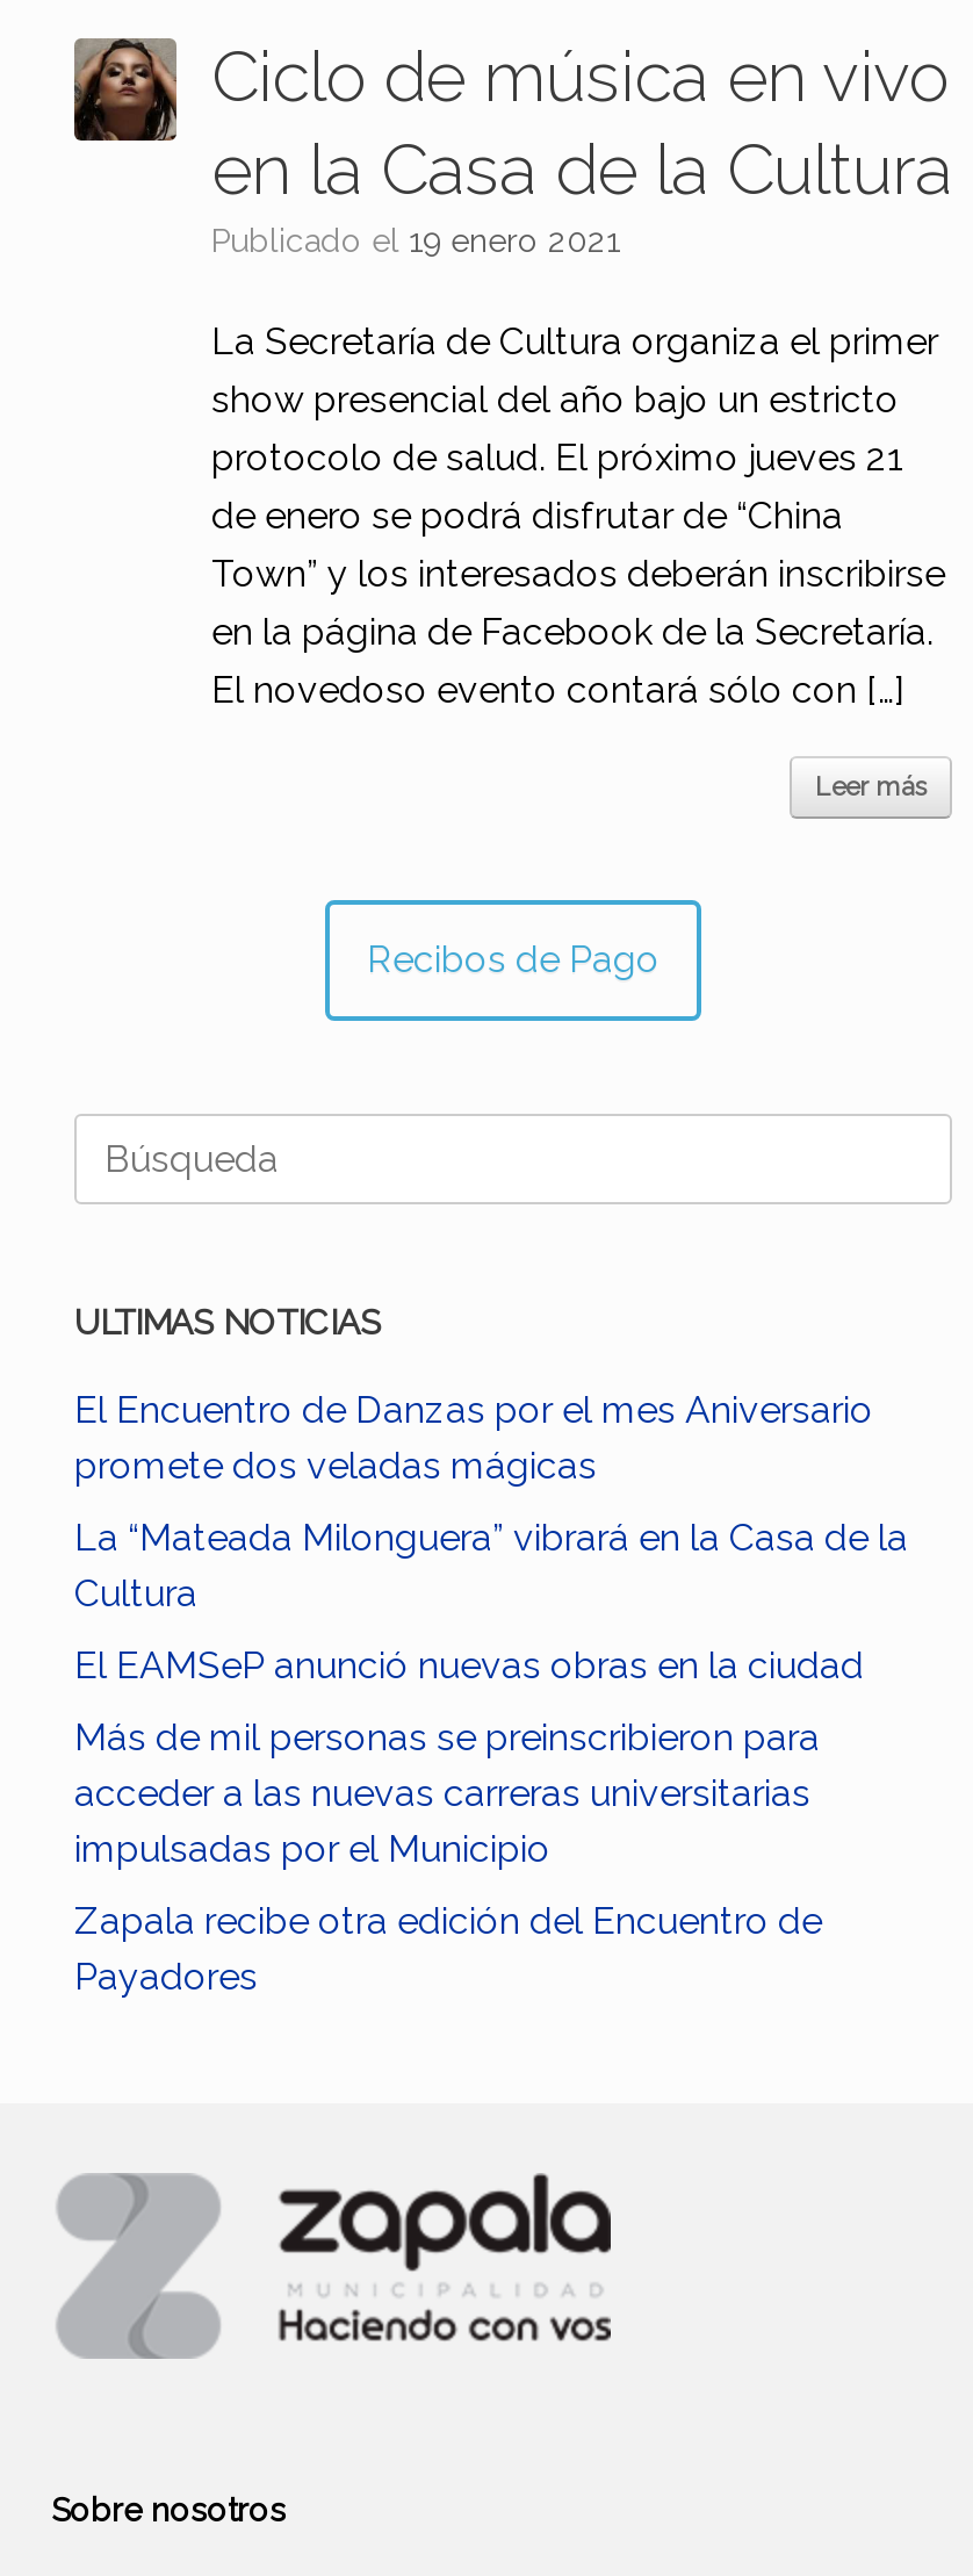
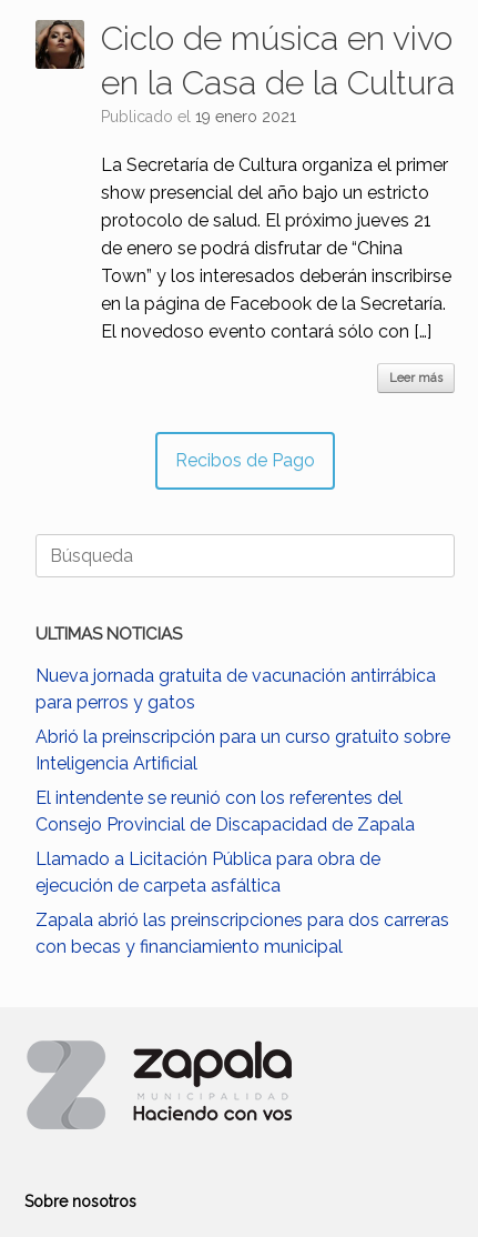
[74,1388,873,1488] El Encuentro de Danzas por el mes Aniversario | promete dos veladas mágicas -> [35,665,436,713] Nueva jornada gratuita de vacunación antirrábica | para perros y gatos
[74,1516,908,1616] La “Mateada Milonguera” vibrará en la Casa de la | Cultura -> [35,726,450,774] Abrió la preinscripción para un curso gratuito sobre | Inteligencia Artificial
[74,1643,864,1688] El EAMSeP anunció nuevas obras en la ciudad -> [35,787,415,835] El intendente se reunió con los referentes del | Consejo Provincial de Discapacidad de Zapala
[74,1715,820,1871] Más de mil personas se preinscribieron para | acceder a las nuevas carreras universitarias | impulsadas por el Municipio -> [35,848,380,896] Llamado a Licitación Pública para obra de | ejecución de carpeta asfáltica
[74,1899,822,1999] Zapala recibe otra edición del Encuentro de | Payadores -> [35,909,449,957] Zapala abrió las preinscripciones para dos carreras | con becas y financiamiento municipal

